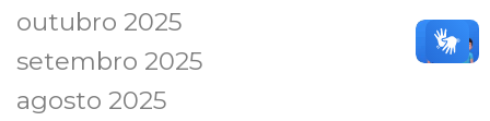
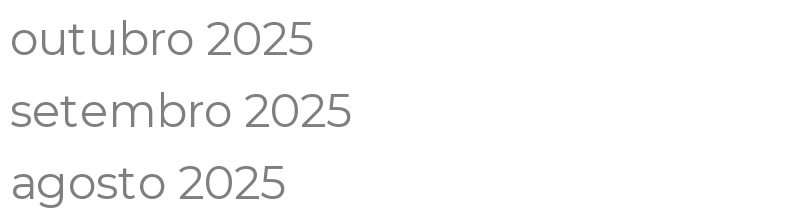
[415,19,480,64] [image] -> none

